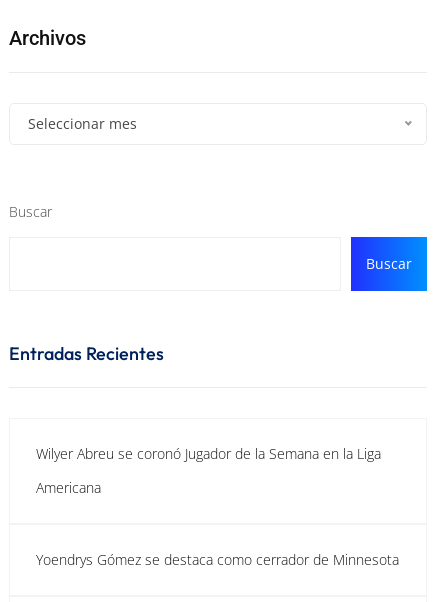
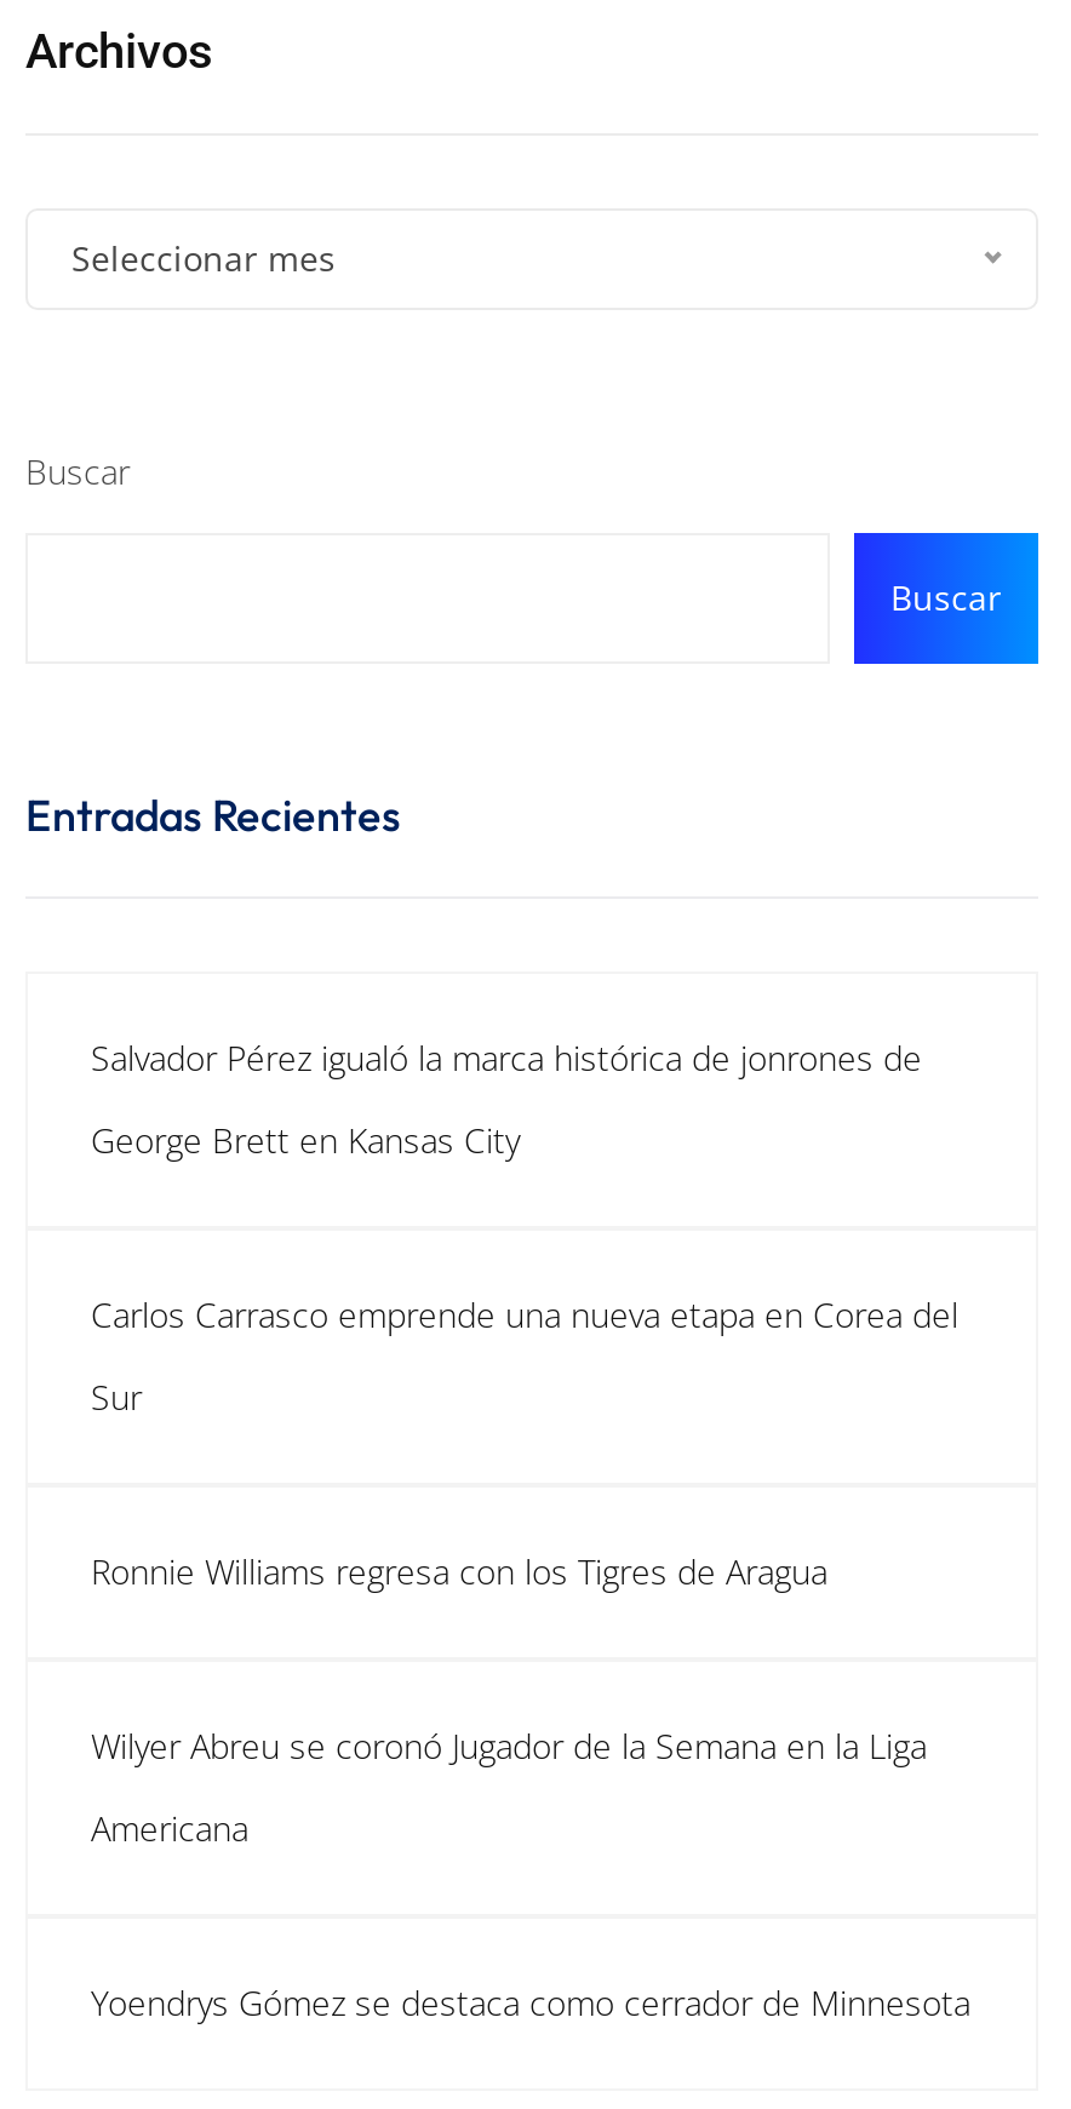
none -> [91,1034,922,1162] Salvador Pérez igualó la marca histórica de jonrones de | George Brett en Kansas City
none -> [91,1291,958,1419] Carlos Carrasco emprende una nueva etapa en Corea del | Sur
none -> [91,1547,827,1593] Ronnie Williams regresa con los Tigres de Aragua

